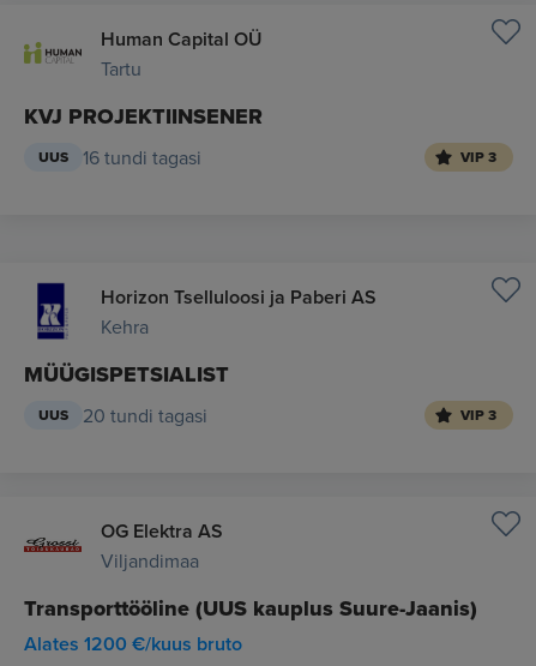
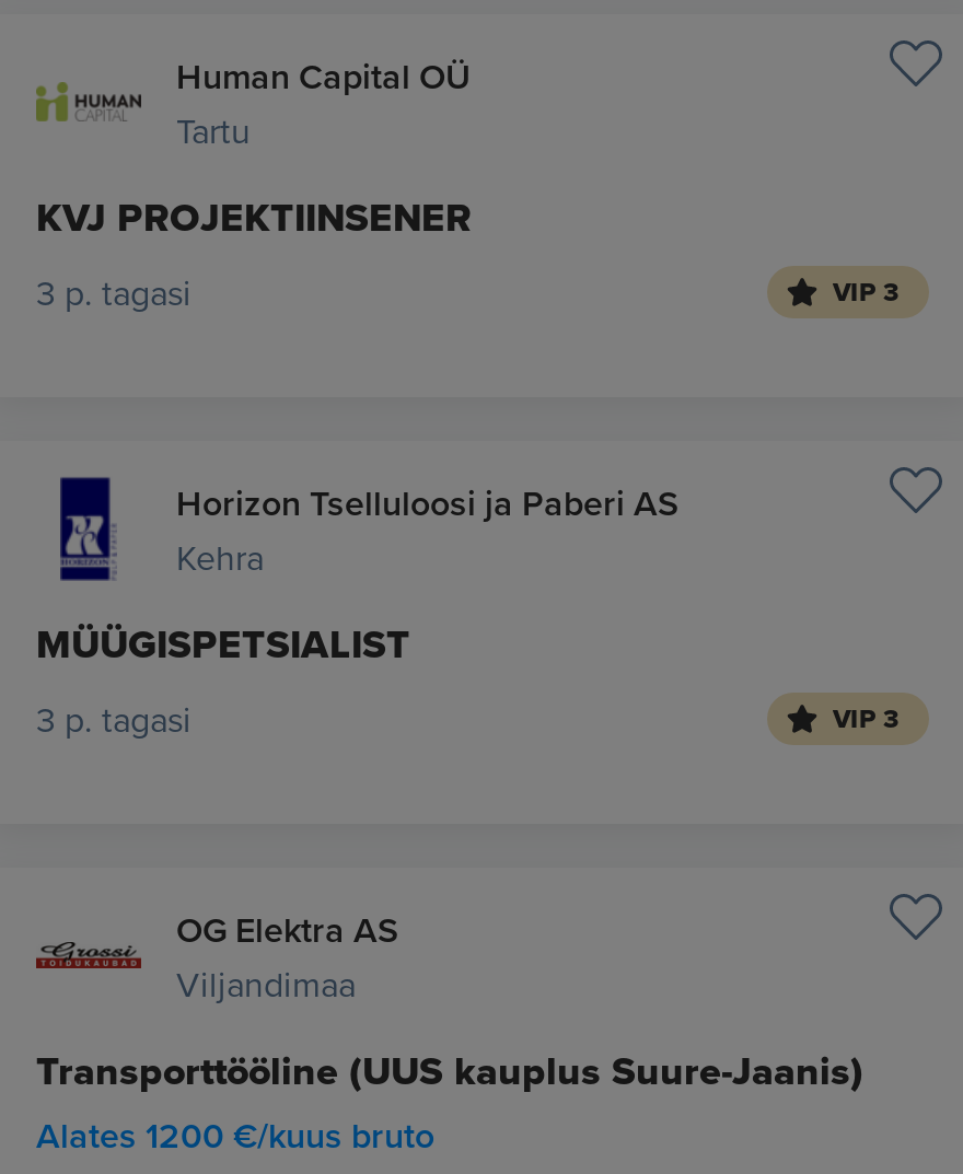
[38,144,201,170] UUS | 16 tundi tagasi -> [36,268,192,316] 3 p. tagasi
[38,402,207,428] UUS | 20 tundi tagasi -> [36,695,192,743] 3 p. tagasi

